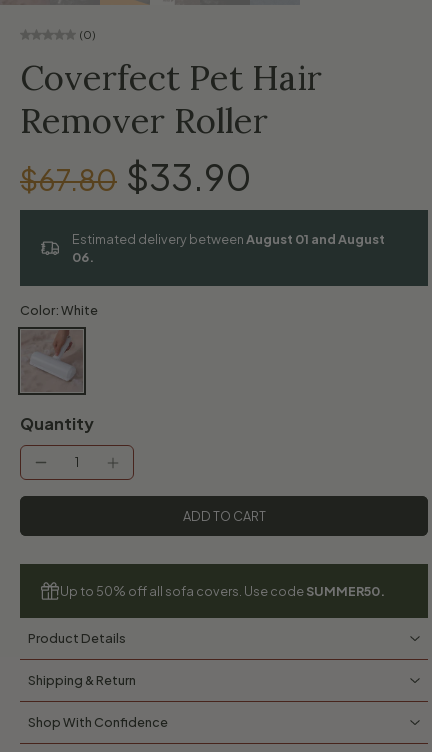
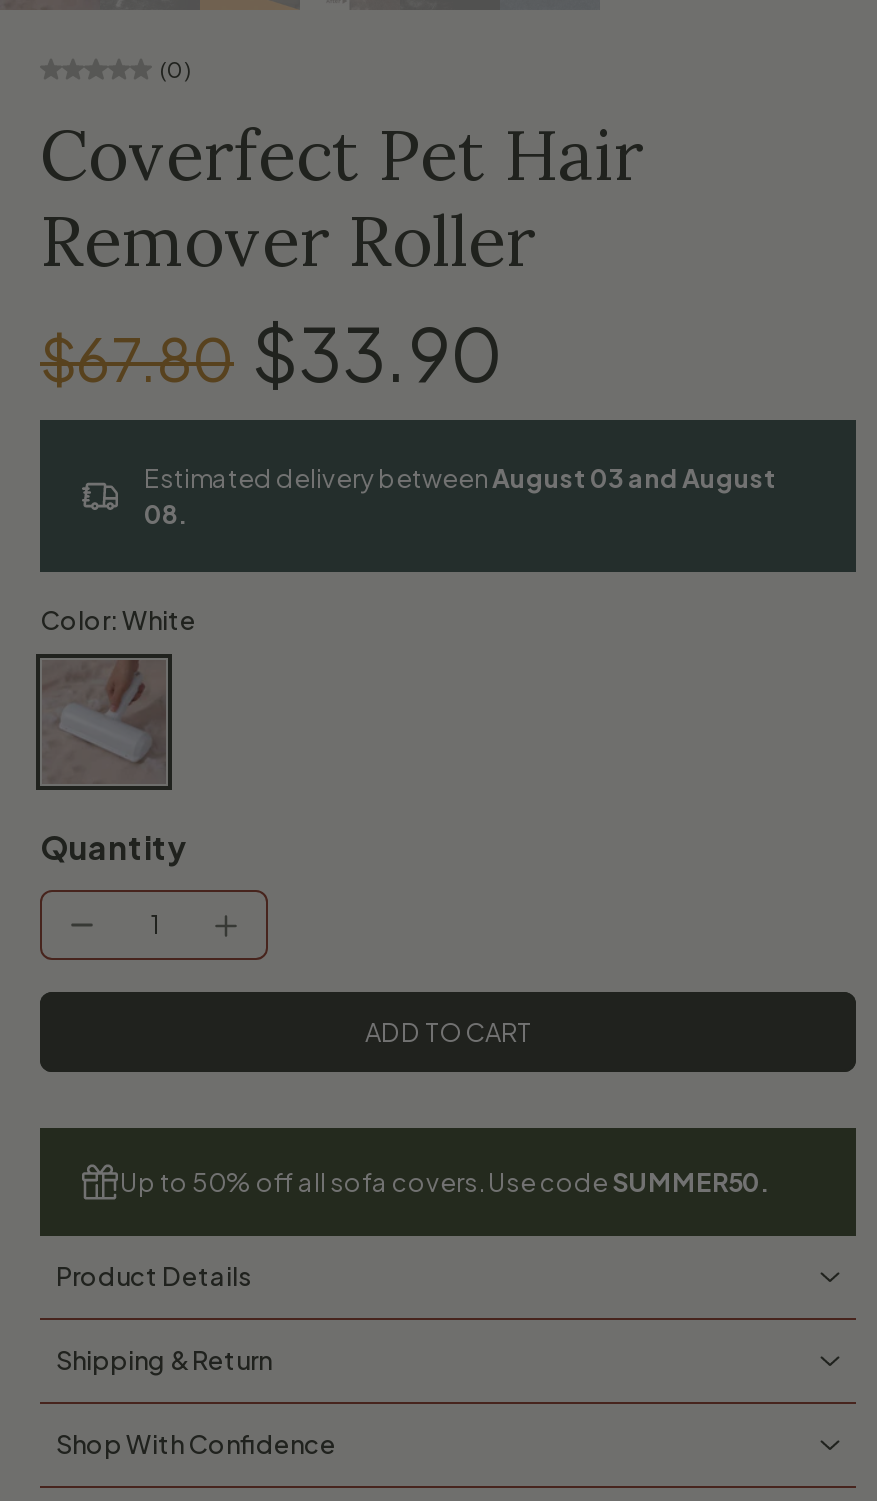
[72,231,385,247] Estimated delivery between August 01 and August -> [144,462,776,494] Estimated delivery between August 03 and August
[72,249,94,265] 06. -> [144,498,188,530] 08.

